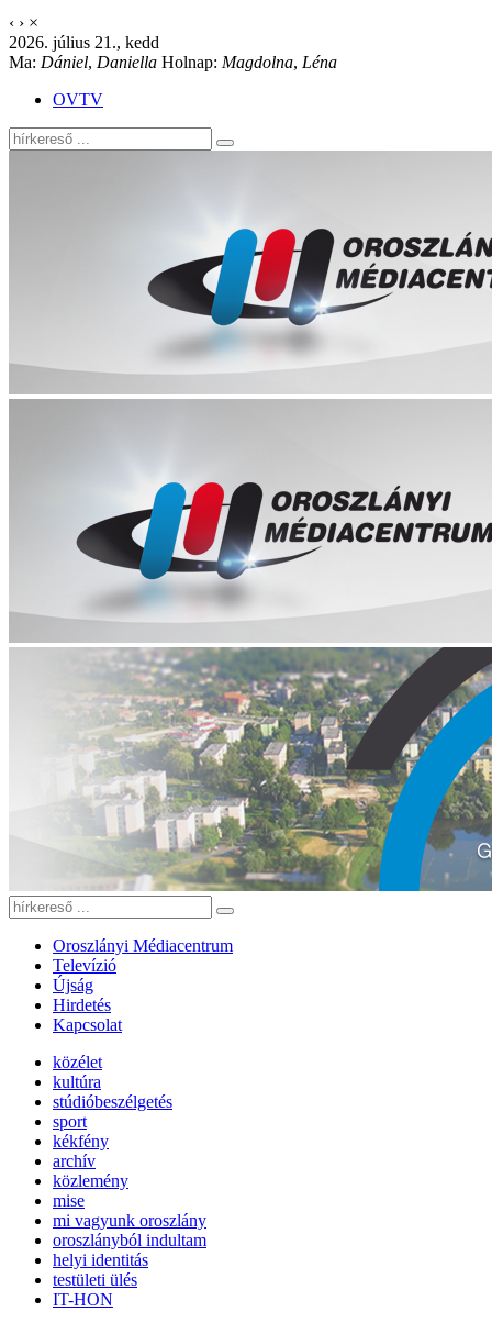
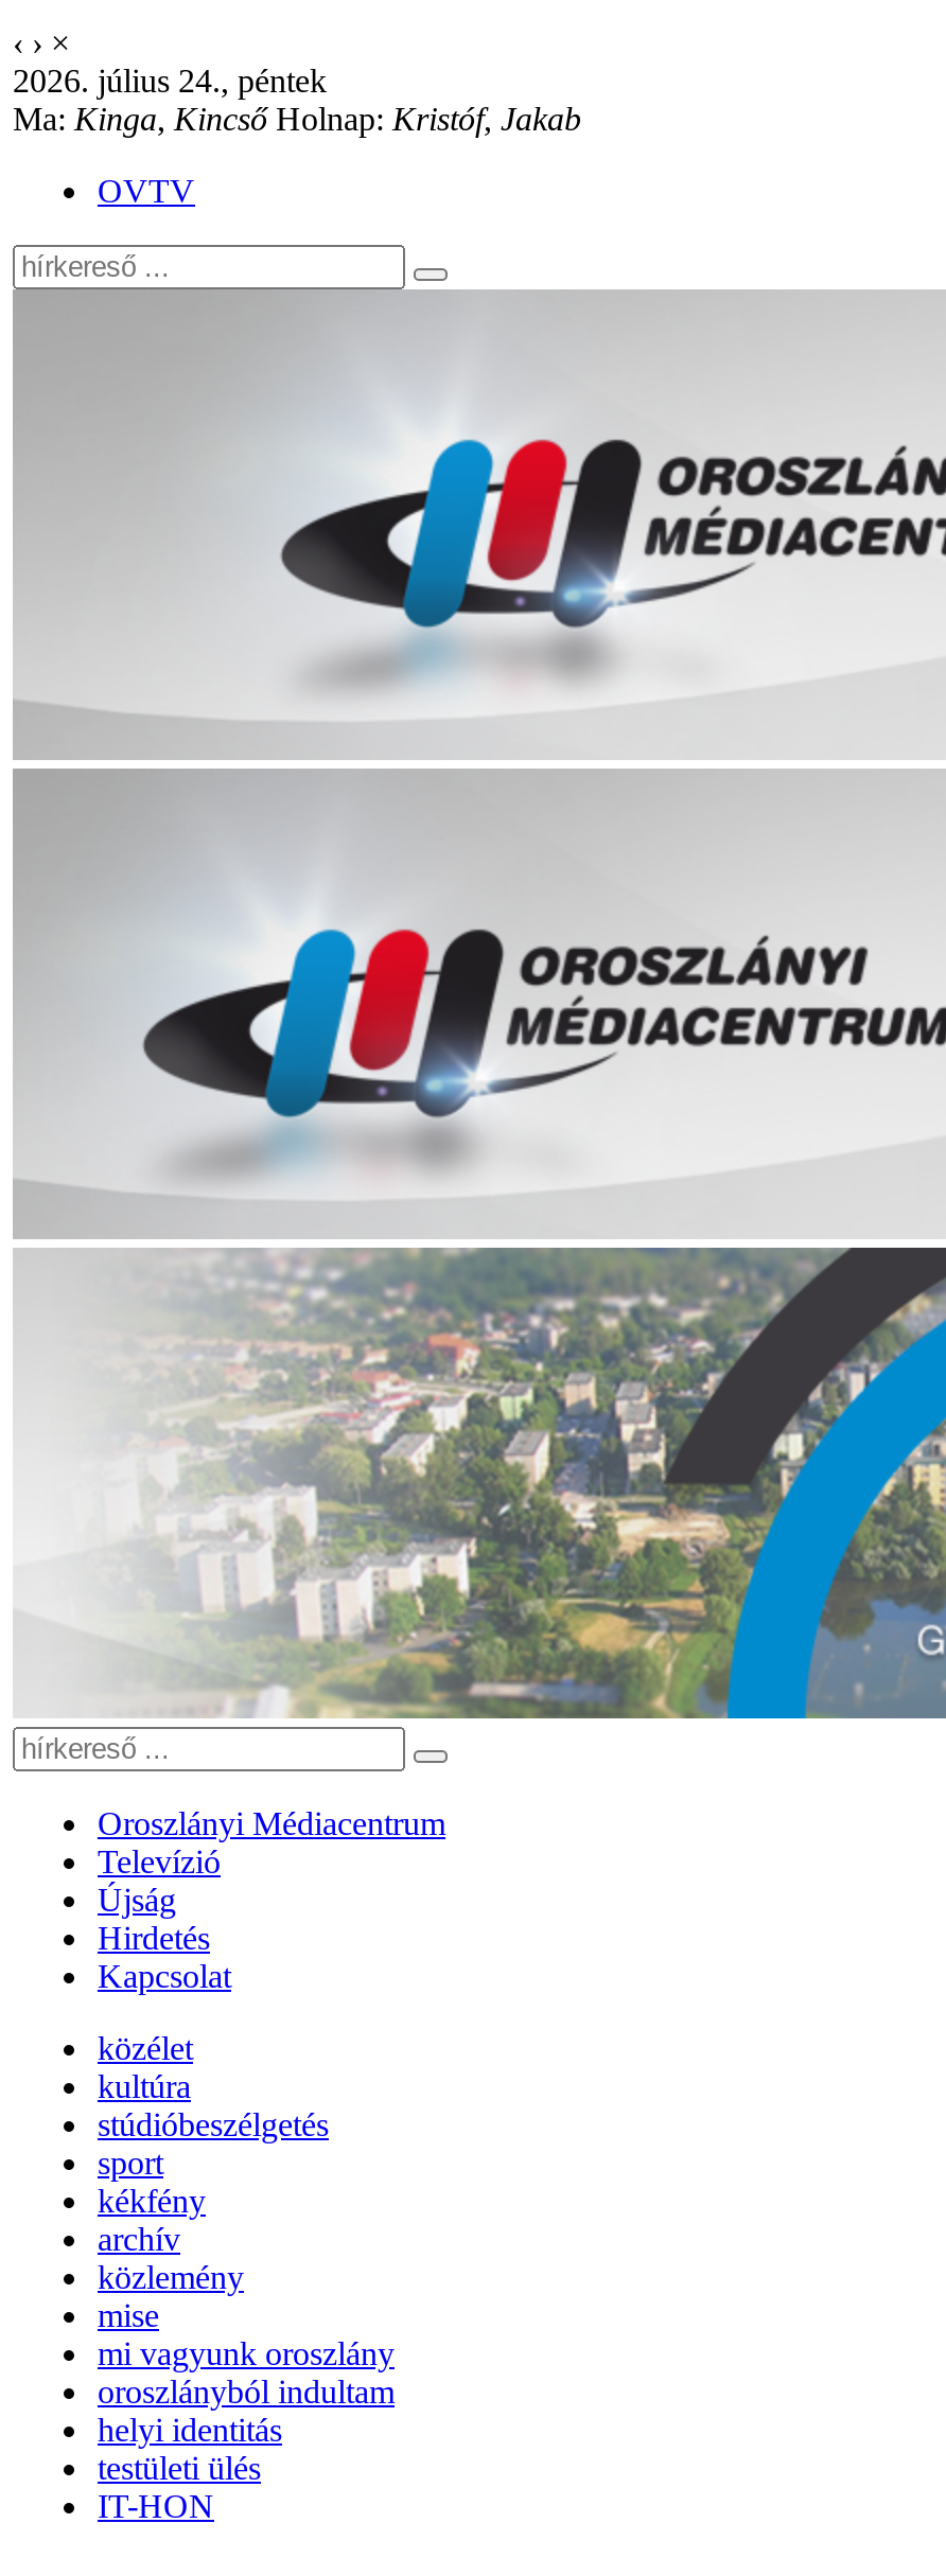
[9,33,159,51] 2026. július 21., kedd -> [13,62,327,98] 2026. július 24., péntek
[9,52,337,71] Ma: Dániel, Daniella Holnap: Magdolna, Léna -> [13,100,581,136] Ma: Kinga, Kincső Holnap: Kristóf, Jakab

